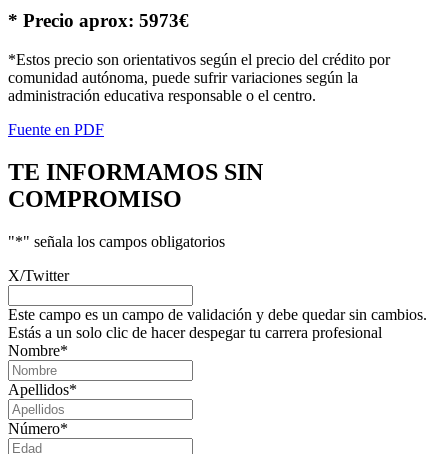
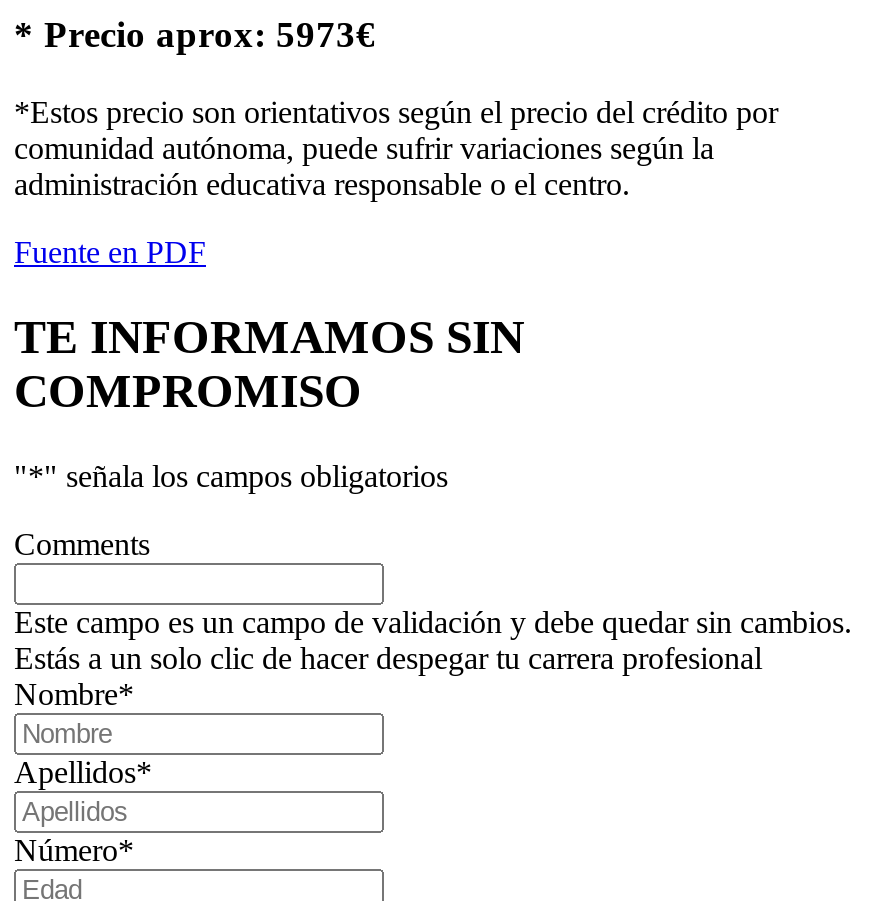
[8,267,69,284] X/Twitter -> [14,526,150,560] Comments

